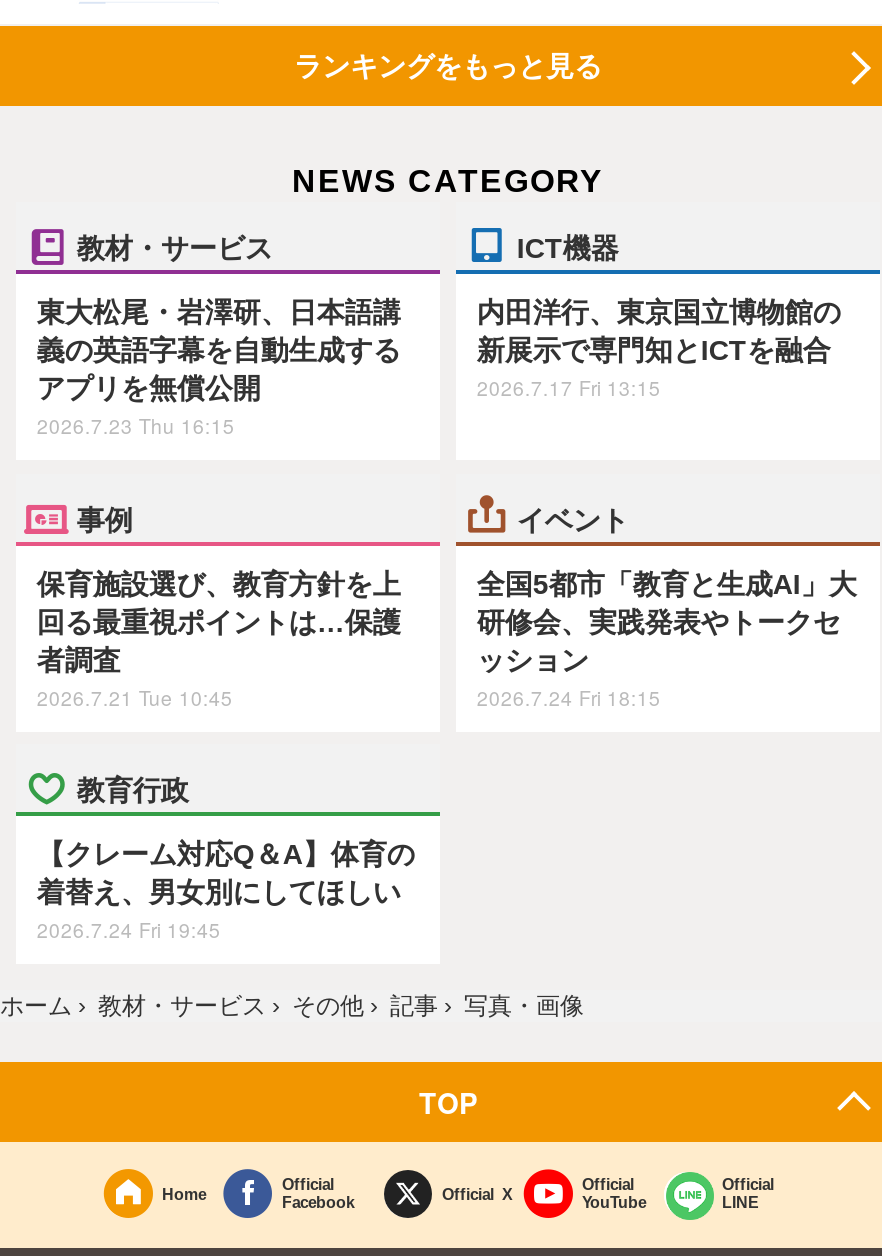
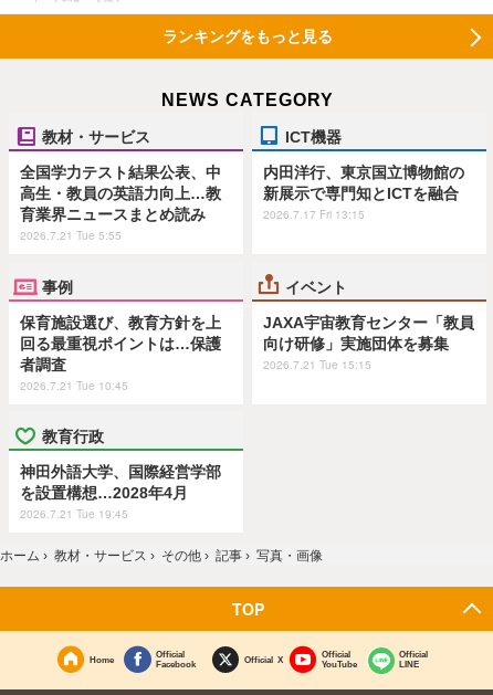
[37,296,401,440] 東大松尾・岩澤研、日本語講 | 義の英語字幕を自動生成する | アプリを無償公開 | 2026.7.23 Thu 16:15 -> [20,164,222,243] 全国学力テスト結果公表、中 | 高生・教員の英語力向上…教 | 育業界ニュースまとめ読み | 2026.7.21 Tue 5:55
[477,568,857,712] 全国5都市「教育と生成AI」大 | 研修会、実践発表やトークセ | ッション | 2026.7.24 Fri 18:15 -> [264,314,475,372] JAXA宇宙教育センター「教員 | 向け研修」実施団体を募集 | 2026.7.21 Tue 15:15
[37,839,415,945] 【クレーム対応Q＆A】体育の | 着替え、男女別にしてほしい | 2026.7.24 Fri 19:45 -> [20,463,222,522] 神田外語大学、国際経営学部 | を設置構想…2028年4月 | 2026.7.21 Tue 19:45

